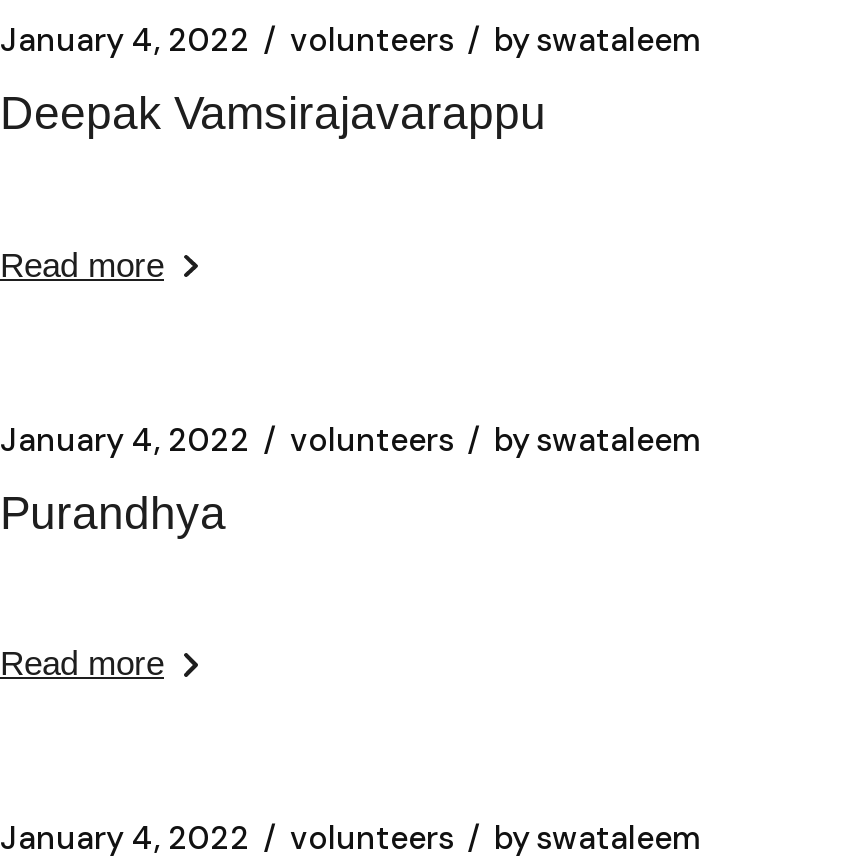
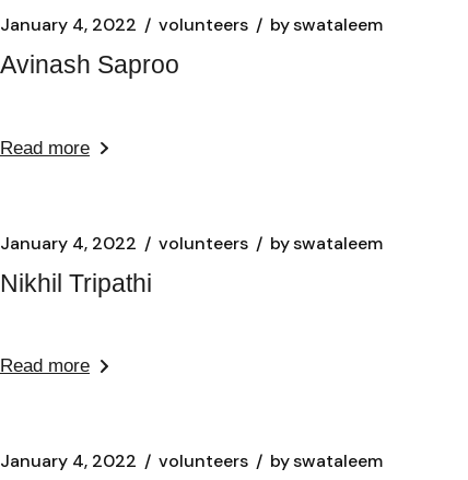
[0,87,546,139] Deepak Vamsirajavarappu -> [0,50,179,79] Avinash Saproo
[0,486,226,538] Purandhya -> [0,268,152,297] Nikhil Tripathi

